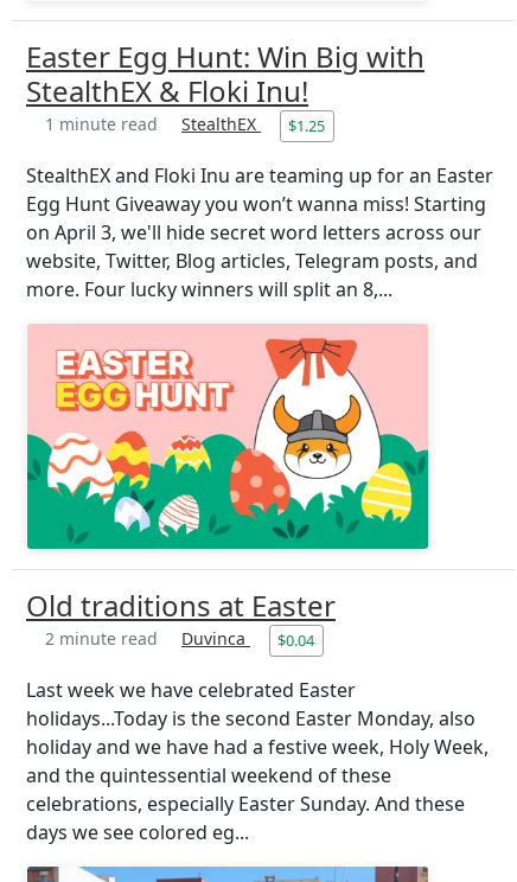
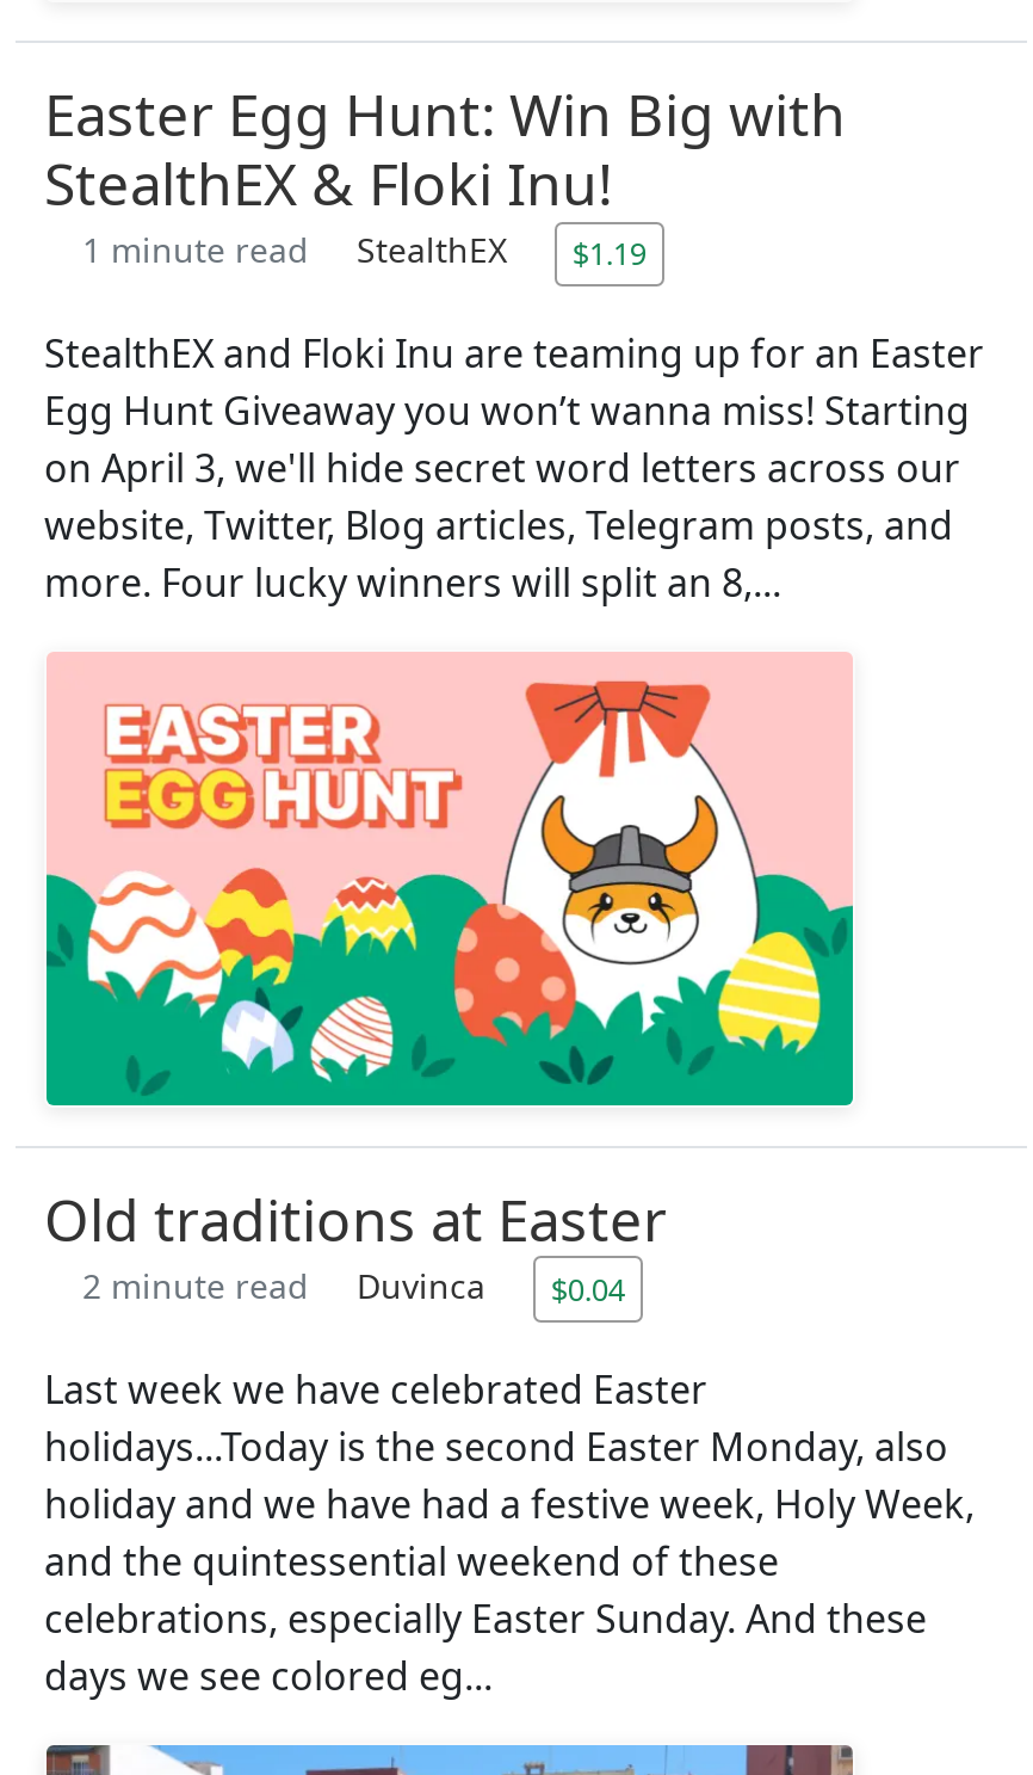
[45,113,325,136] 1 minute read StealthEX $1.25 -> [82,227,646,274] 1 minute read StealthEX $1.19

